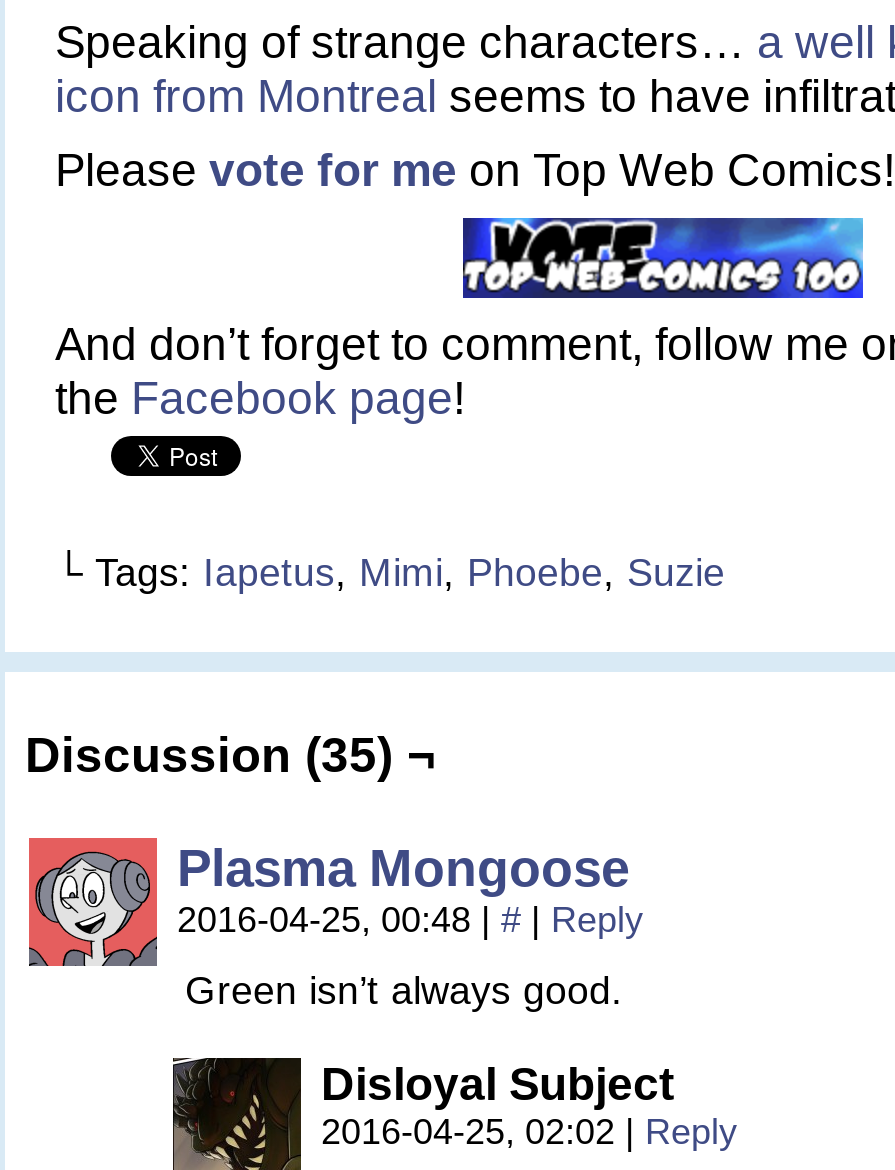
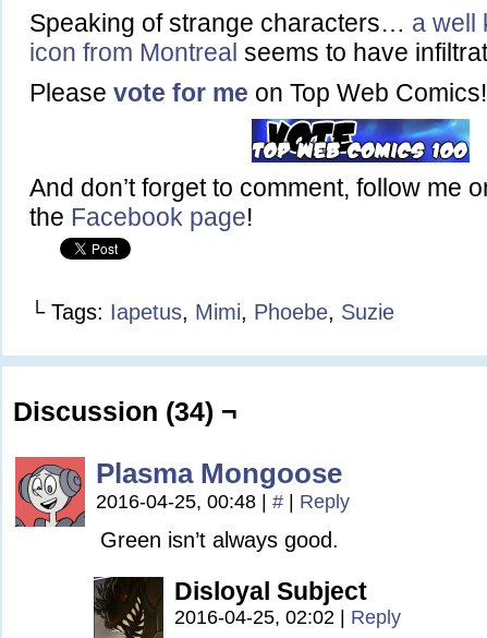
[25,728,437,782] Discussion (35) ¬ -> [13,397,238,426] Discussion (34) ¬

